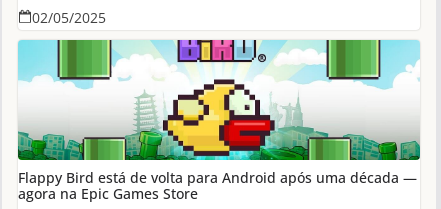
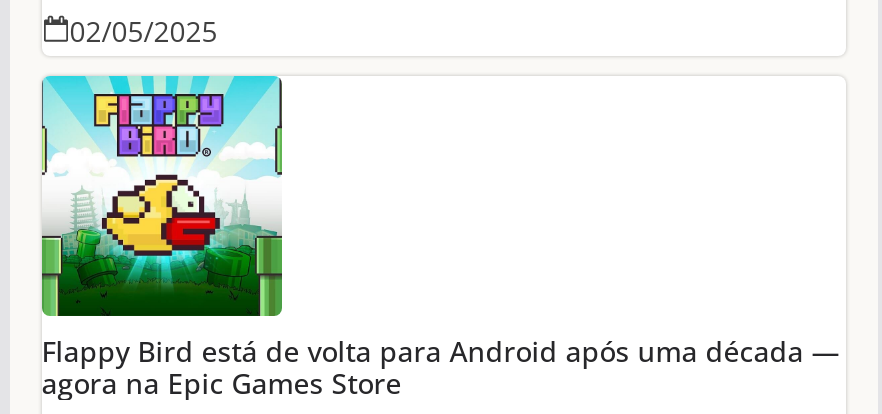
[18,39,421,161] [image] -> [40,74,846,318] [image]

